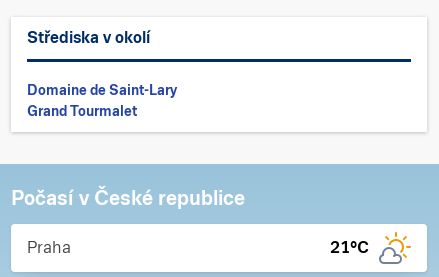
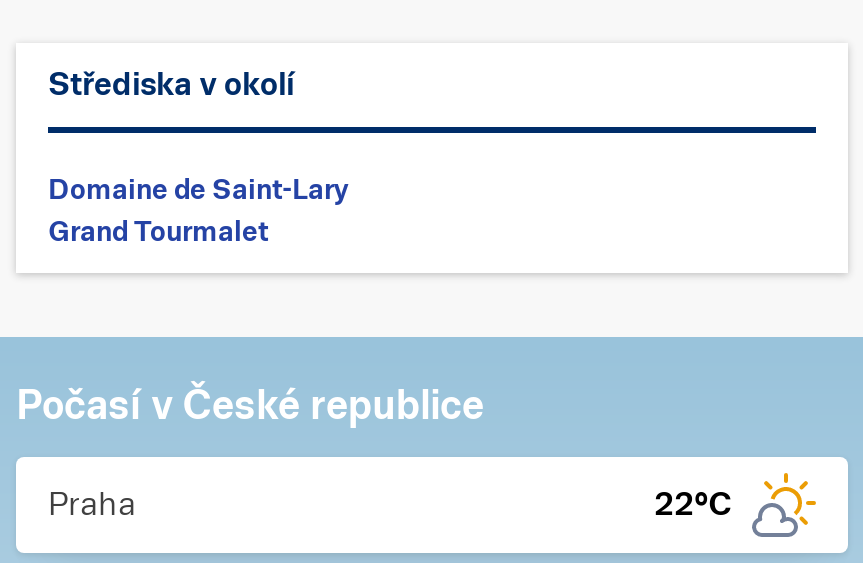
[330,238,369,257] 21°C -> [654,485,732,523] 22°C

